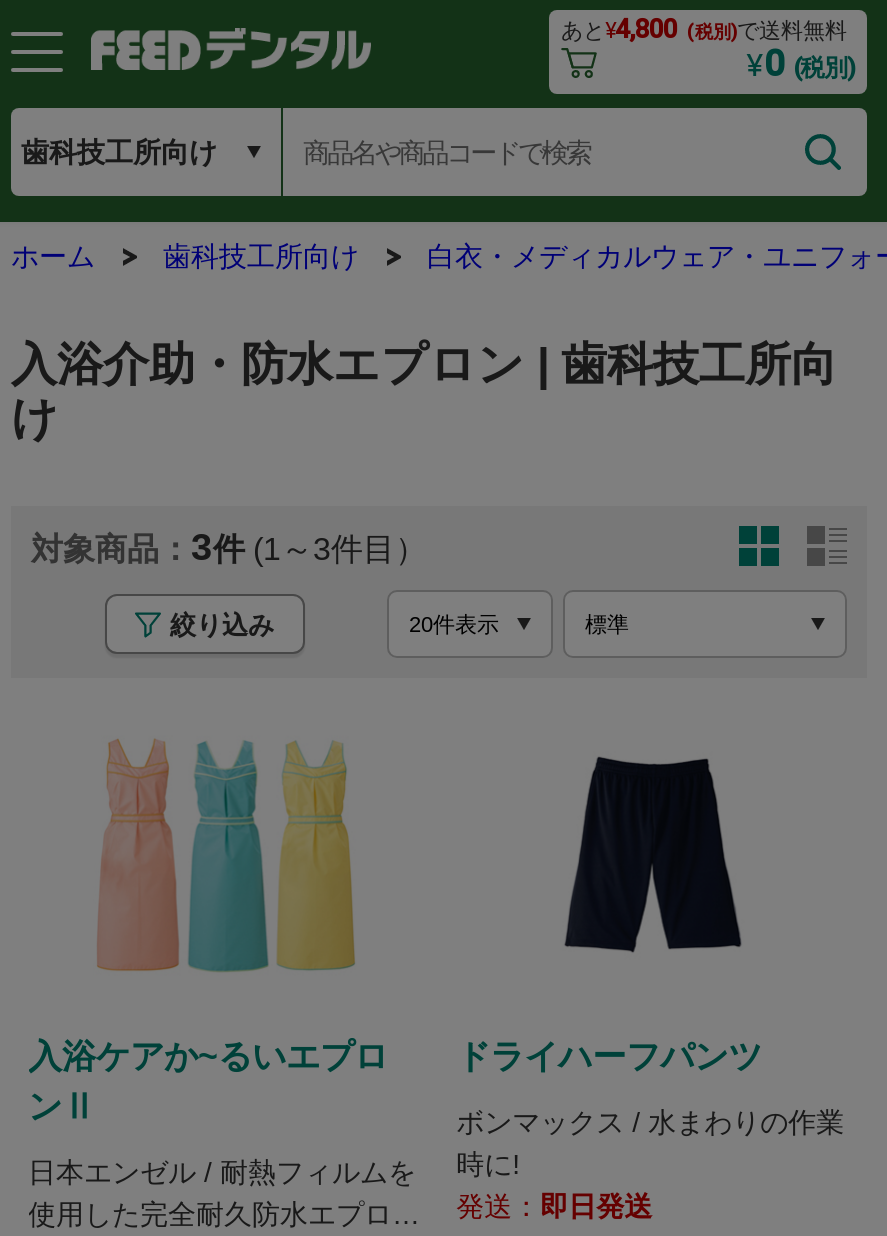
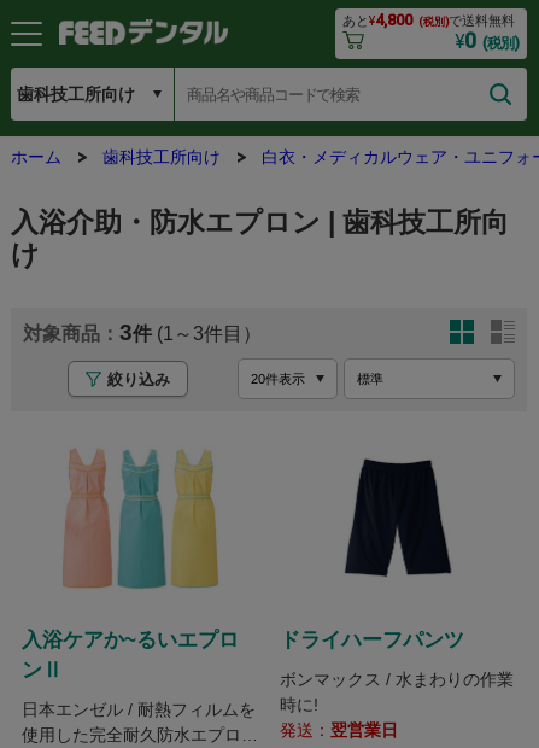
[456,1190,652,1222] 発送：即日発送 -> [279,720,397,740] 発送：翌営業日

